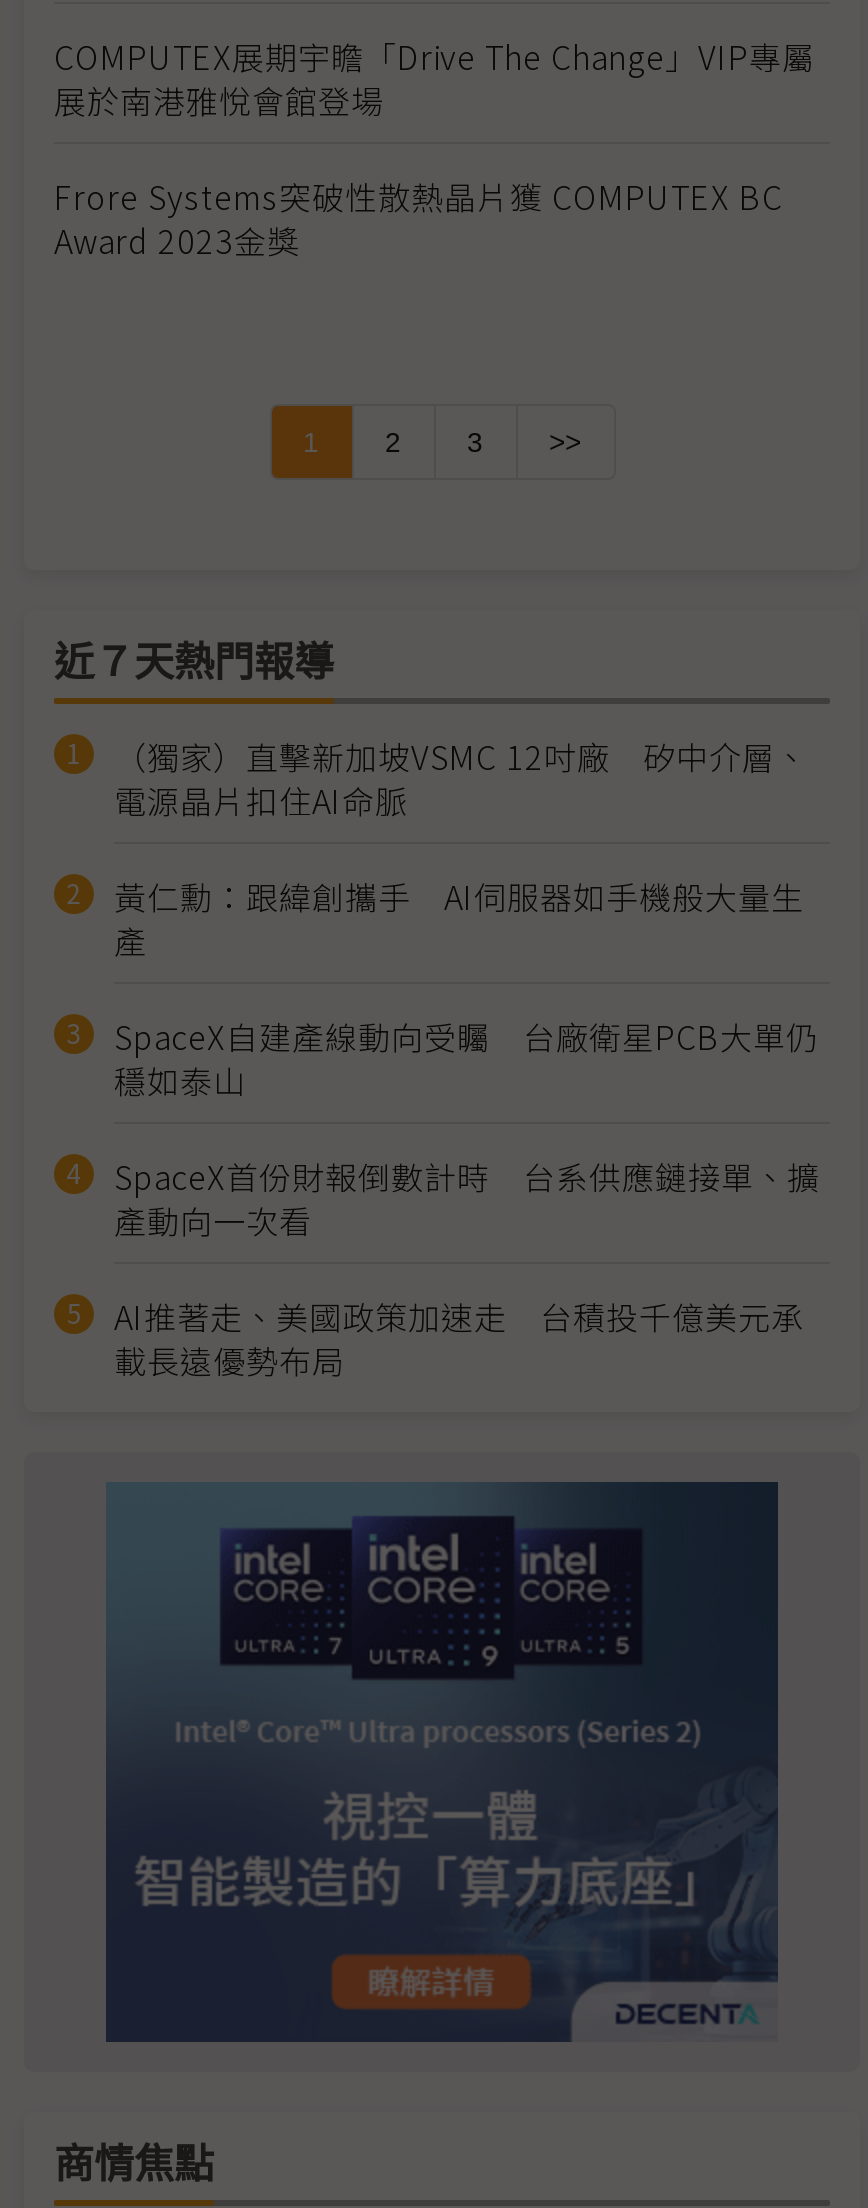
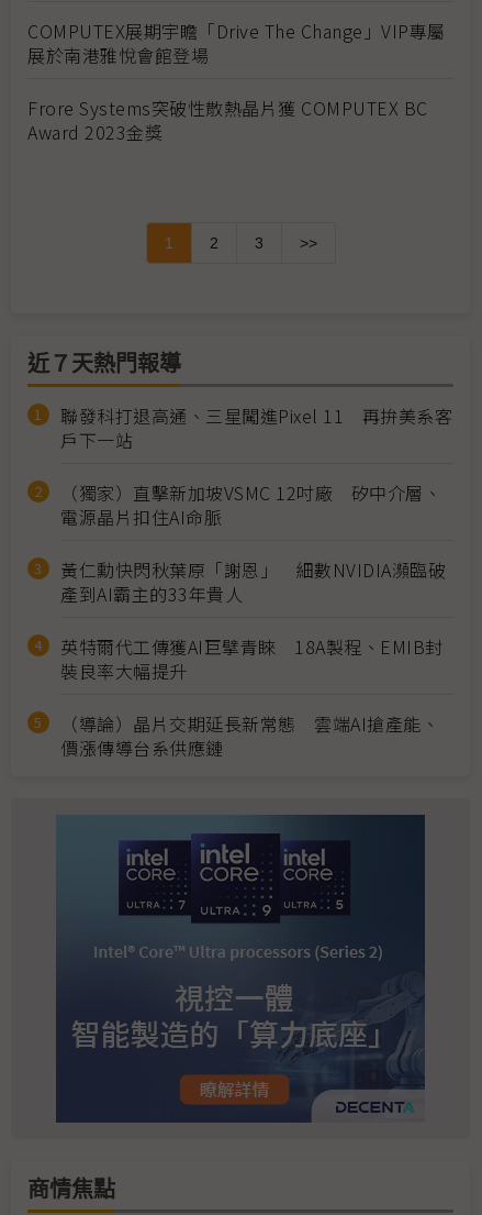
none -> [60,402,452,453] 聯發科打退高通、三星闖進Pixel 11 再拚美系客 | 戶下一站
moved [114,732,808,824] -> [60,479,441,530]: （獨家）直擊新加坡VSMC 12吋廠 矽中介層、 | 電源晶片扣住AI命脈
[114,872,820,1384] 黃仁勳：跟緯創攜手 AI伺服器如手機般大量生 | 產 | SpaceX自建產線動向受矚 台廠衛星PCB大單仍 | 穩如泰山 | SpaceX首份財報倒數計時 台系供應鏈接單、擴 | 產動向一次看 | AI推著走、美國政策加速走 台積投千億美元承 | 載長遠優勢布局 -> [60,556,446,761] 黃仁勳快閃秋葉原「謝恩」 細數NVIDIA瀕臨破 | 產到AI霸主的33年貴人 | 英特爾代工傳獲AI巨擘青睞 18A製程、EMIB封 | 裝良率大幅提升 | （導論）晶片交期延長新常態 雲端AI搶產能、 | 價漲傳導台系供應鏈

